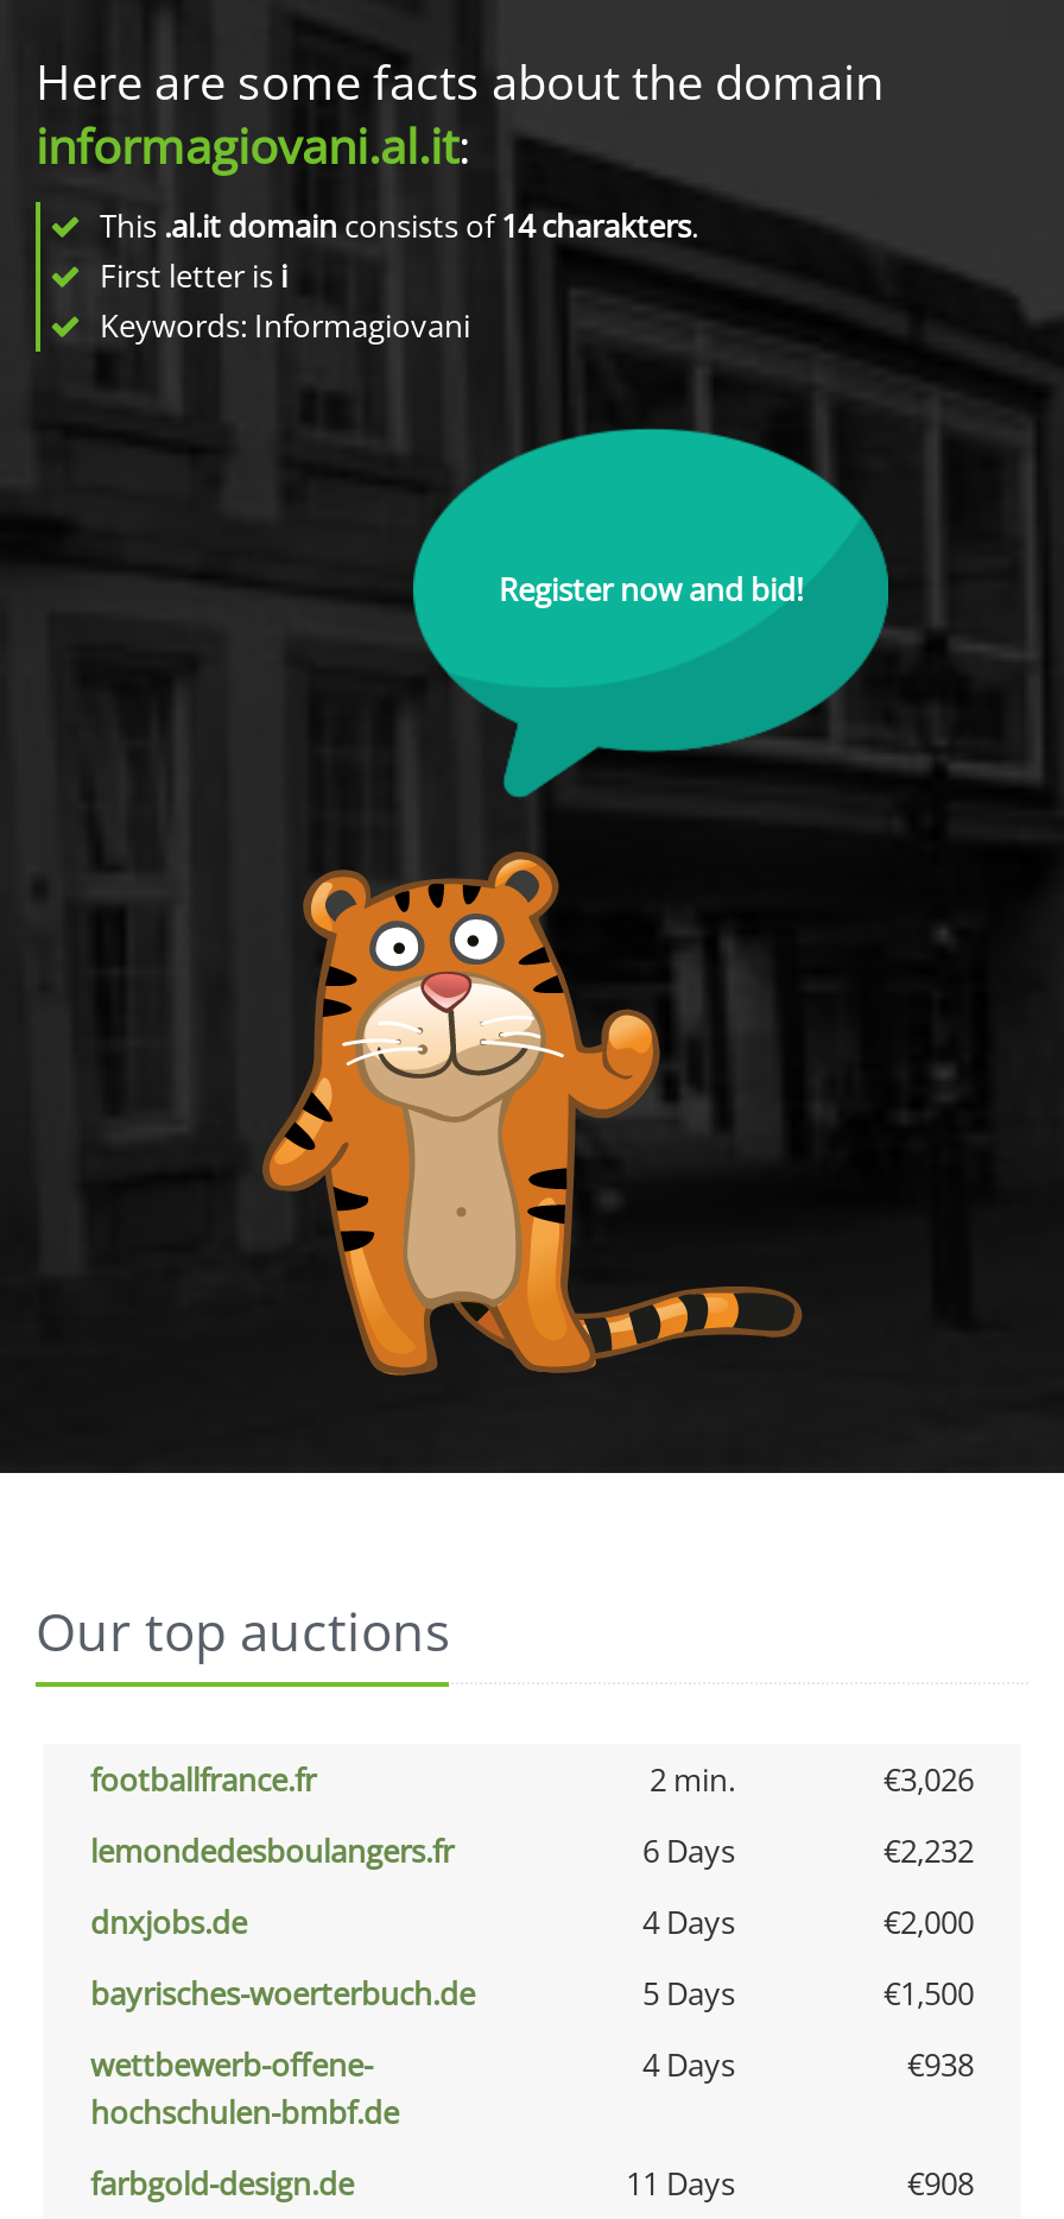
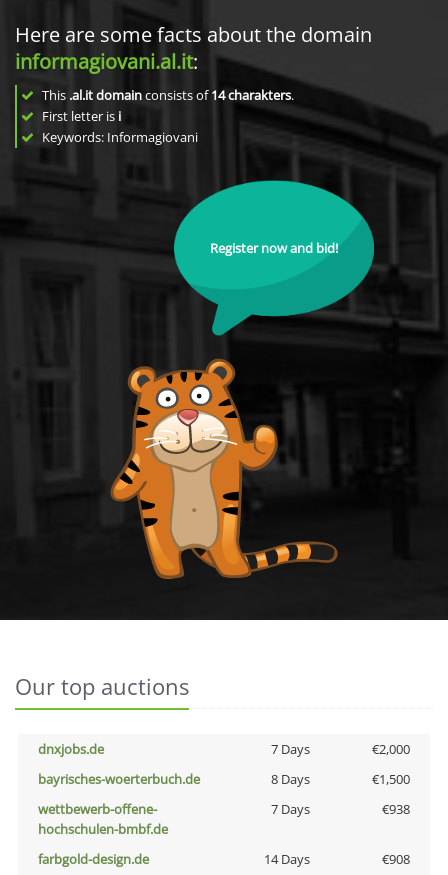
[90,1758,974,1872] footballfrance.fr | 2 min. | €3,026 | lemondedesboulangers.fr | 6 Days | €2,232 -> none
[642,1901,735,1943] 4 Days -> [270,740,309,758] 7 Days
[642,1972,735,2015] 5 Days -> [270,770,309,788] 8 Days
[642,2043,735,2086] 4 Days -> [270,800,309,818] 7 Days
[626,2162,735,2205] 11 Days -> [263,850,309,868] 14 Days

